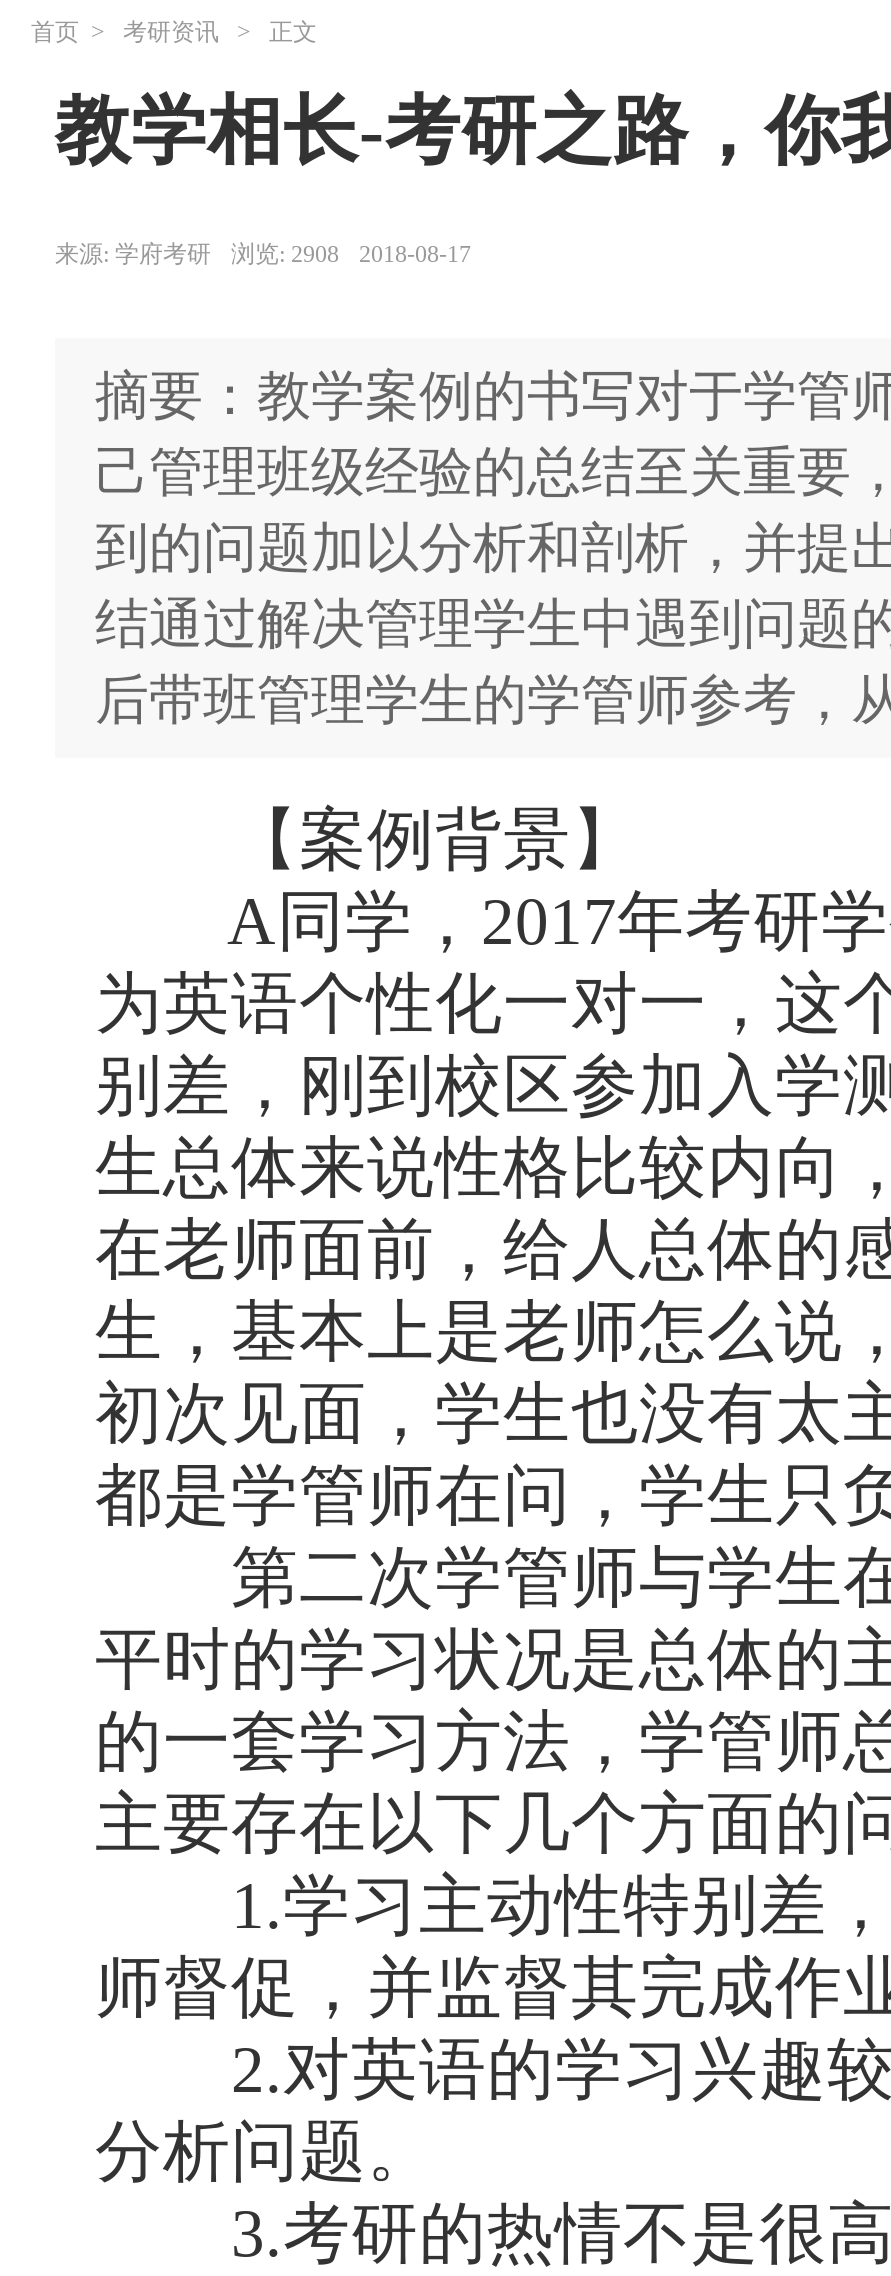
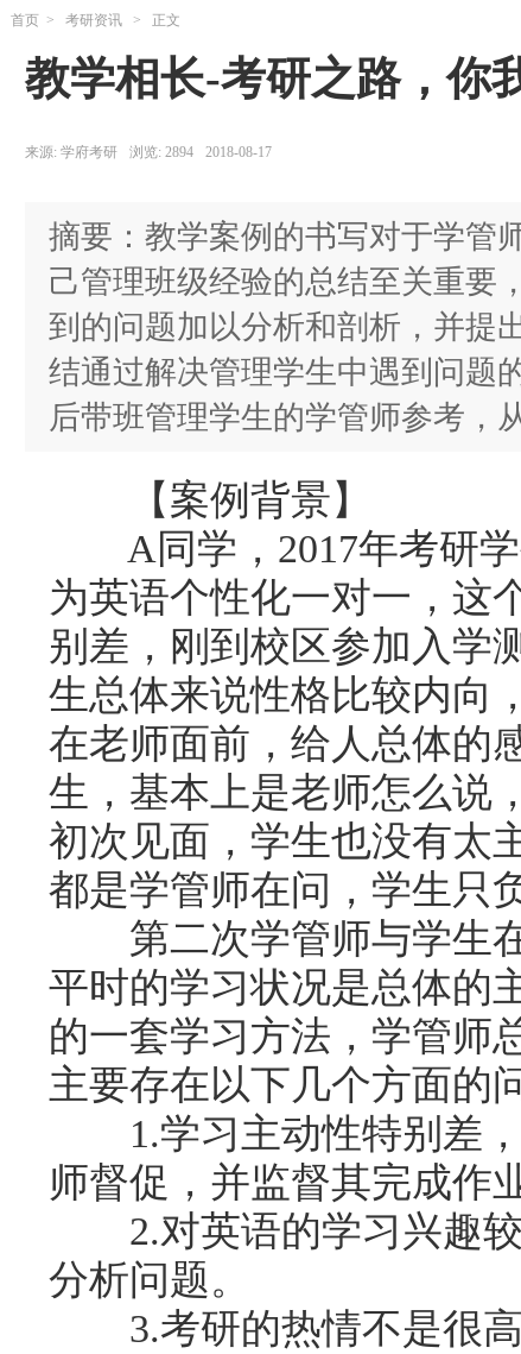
[55,239,471,267] 来源:学府考研 浏览: 2908 2018-08-17 -> [25,143,272,160] 来源:学府考研 浏览: 2894 2018-08-17

